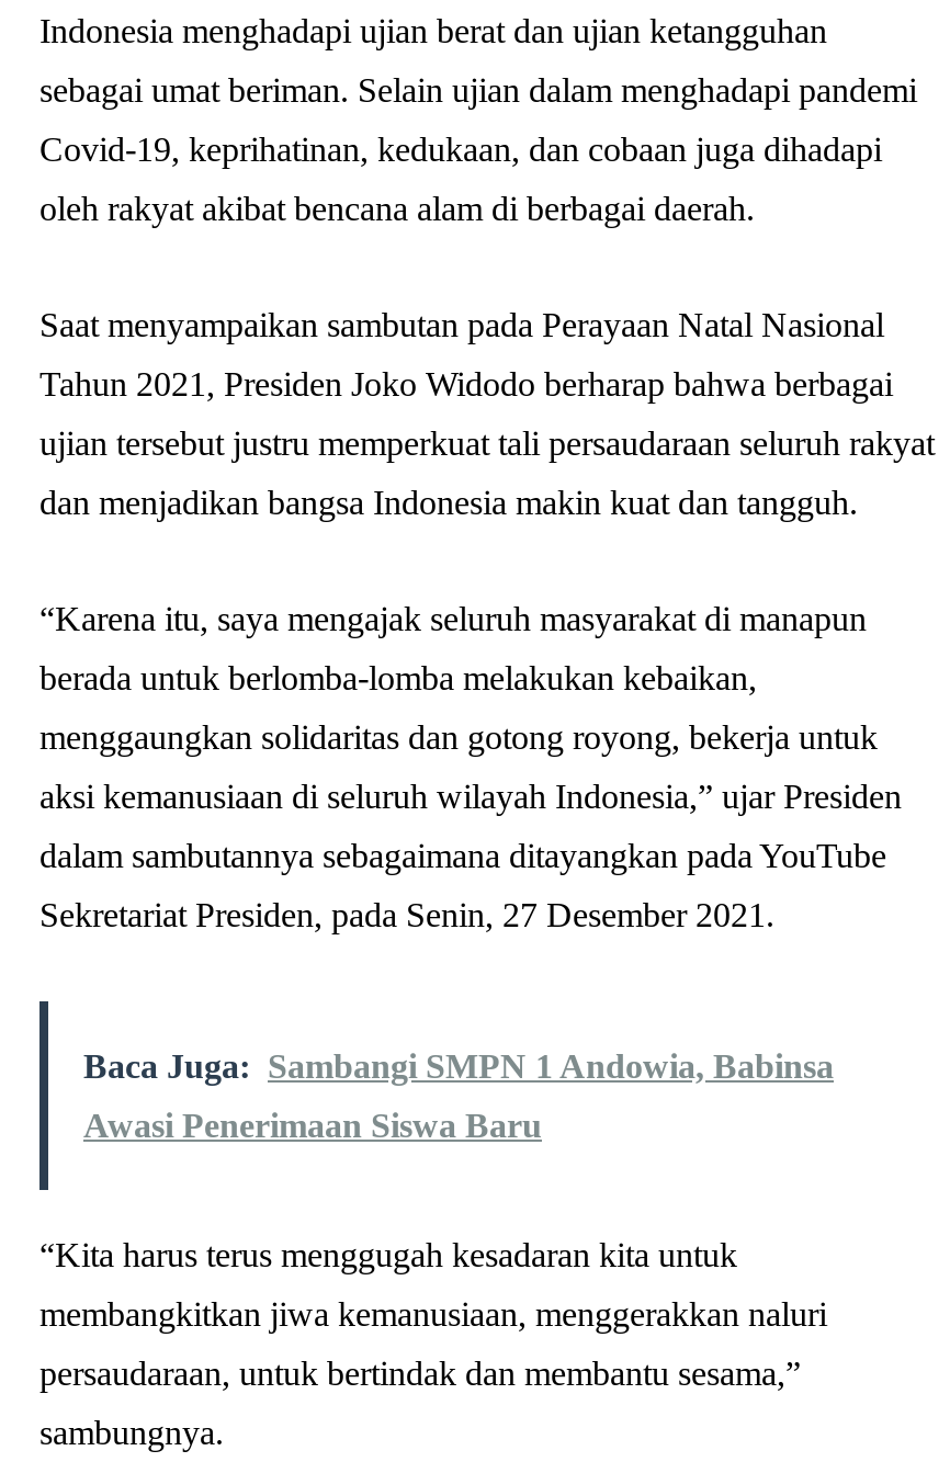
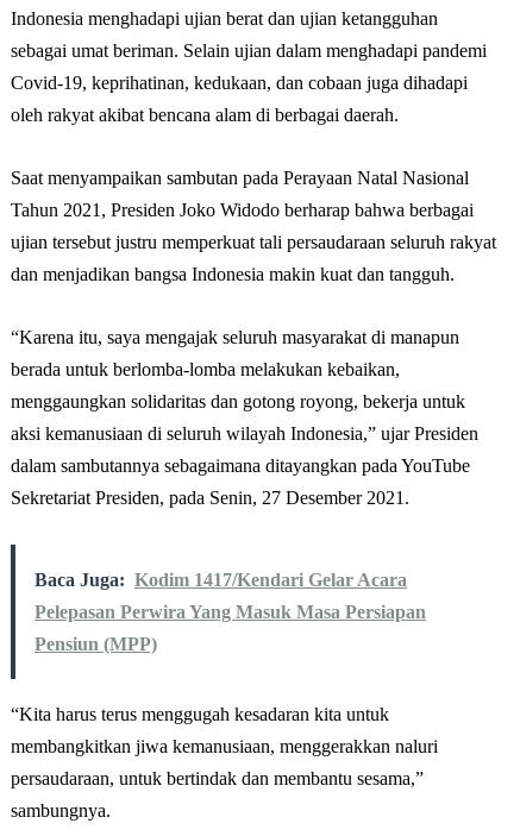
[83,1048,834,1144] Baca Juga: Sambangi SMPN 1 Andowia, Babinsa | Awasi Penerimaan Siswa Baru -> [35,570,426,654] Baca Juga: Kodim 1417/Kendari Gelar Acara | Pelepasan Perwira Yang Masuk Masa Persiapan | Pensiun (MPP)

